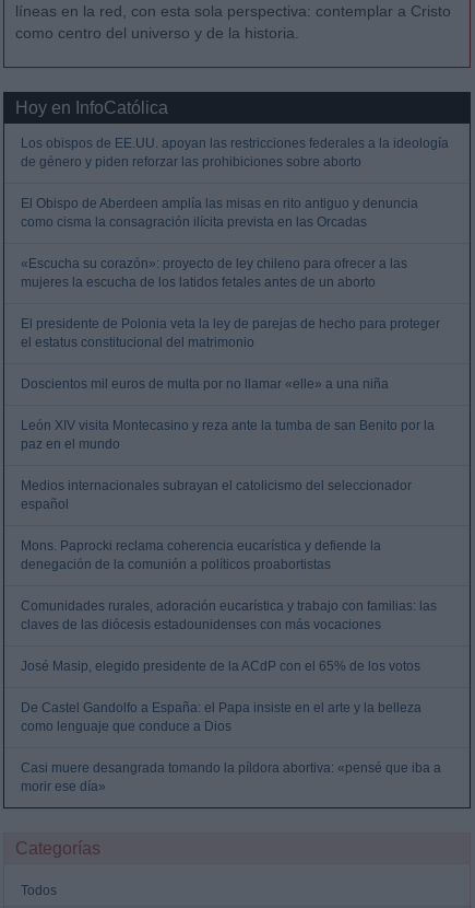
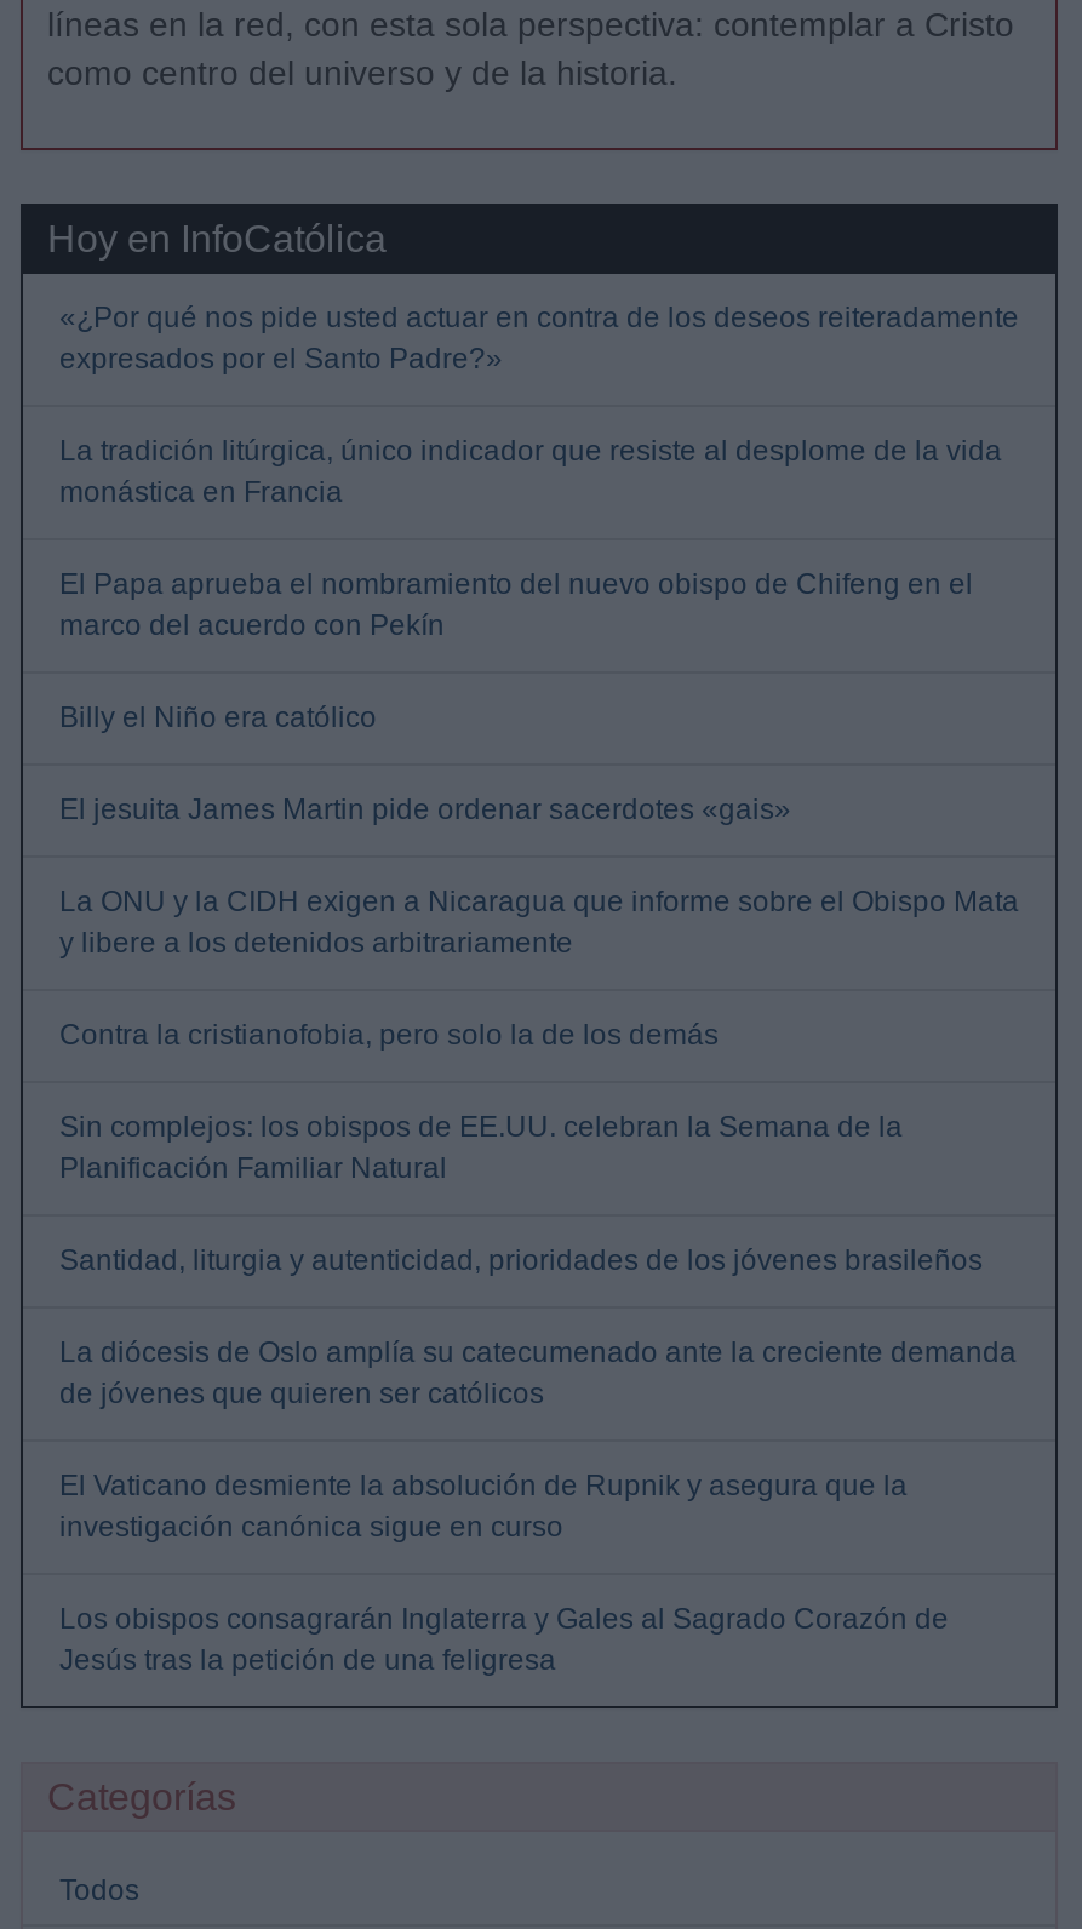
[21,136,449,170] Los obispos de EE.UU. apoyan las restricciones federales a la ideología | de género y piden reforzar las prohibiciones sobre aborto -> [59,302,1019,377] «¿Por qué nos pide usted actuar en contra de los deseos reiteradamente | expresados por el Santo Padre?»
[21,196,418,230] El Obispo de Aberdeen amplía las misas en rito antiguo y denuncia | como cisma la consagración ilícita prevista en las Orcadas -> [59,435,1002,510] La tradición litúrgica, único indicador que resiste al desplome de la vida | monástica en Francia
[21,257,407,290] «Escucha su corazón»: proyecto de ley chileno para ofrecer a las | mujeres la escucha de los latidos fetales antes de un aborto -> [59,568,973,643] El Papa aprueba el nombramiento del nuevo obispo de Chifeng en el | marco del acuerdo con Pekín
[21,317,440,351] El presidente de Polonia veta la ley de parejas de hecho para proteger | el estatus constitucional del matrimonio -> [59,702,377,735] Billy el Niño era católico
[21,377,389,392] Doscientos mil euros de multa por no llamar «elle» a una niña -> [59,794,791,828] El jesuita James Martin pide ordenar sacerdotes «gais»
[21,418,435,452] León XIV visita Montecasino y reza ante la tumba de san Benito por la | paz en el mundo -> [59,886,1019,961] La ONU y la CIDH exigen a Nicaragua que informe sobre el Obispo Mata | y libere a los detenidos arbitrariamente
[21,479,412,513] Medios internacionales subrayan el catolicismo del seleccionador | español -> [59,1019,719,1053] Contra la cristianofobia, pero solo la de los demás
[21,539,381,573] Mons. Paprocki reclama coherencia eucarística y defiende la | denegación de la comunión a políticos proabortistas -> [59,1111,903,1186] Sin complejos: los obispos de EE.UU. celebran la Semana de la | Planificación Familiar Natural
[21,599,437,633] Comunidades rurales, adoración eucarística y trabajo con familias: las | claves de las diócesis estadounidenses con más vocaciones -> [59,1244,983,1278] Santidad, liturgia y autenticidad, prioridades de los jóvenes brasileños
[21,659,420,674] José Masip, elegido presidente de la ACdP con el 65% de los votos -> [59,1336,1017,1412] La diócesis de Oslo amplía su catecumenado ante la creciente demanda | de jóvenes que quieren ser católicos
[21,701,421,735] De Castel Gandolfo a España: el Papa insiste en el arte y la belleza | como lenguaje que conduce a Dios -> [59,1470,908,1545] El Vaticano desmiente la absolución de Rupnik y asegura que la | investigación canónica sigue en curso
[21,761,441,795] Casi muere desangrada tomando la píldora abortiva: «pensé que iba a | morir ese día» -> [59,1603,949,1678] Los obispos consagrarán Inglaterra y Gales al Sagrado Corazón de | Jesús tras la petición de una feligresa

